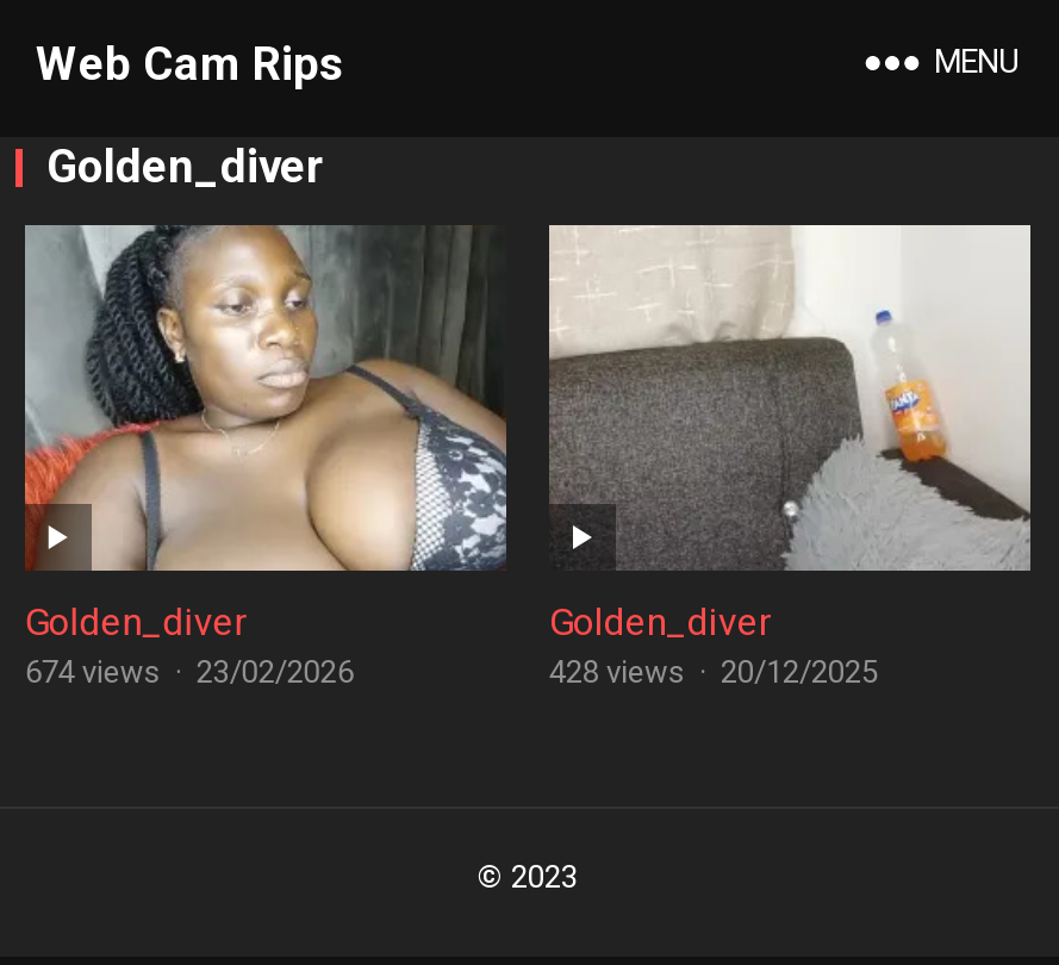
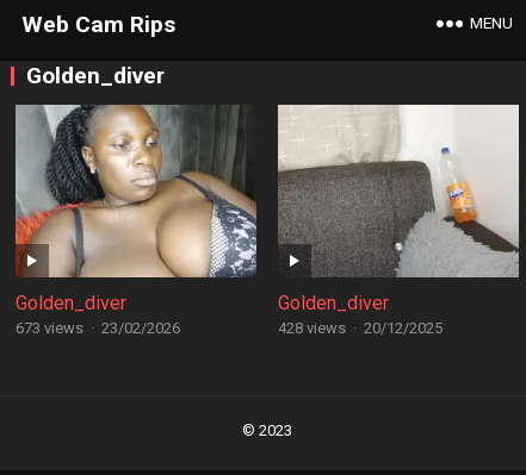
[25,654,354,690] 674 views · 23/02/2026 -> [15,319,180,337] 673 views · 23/02/2026

